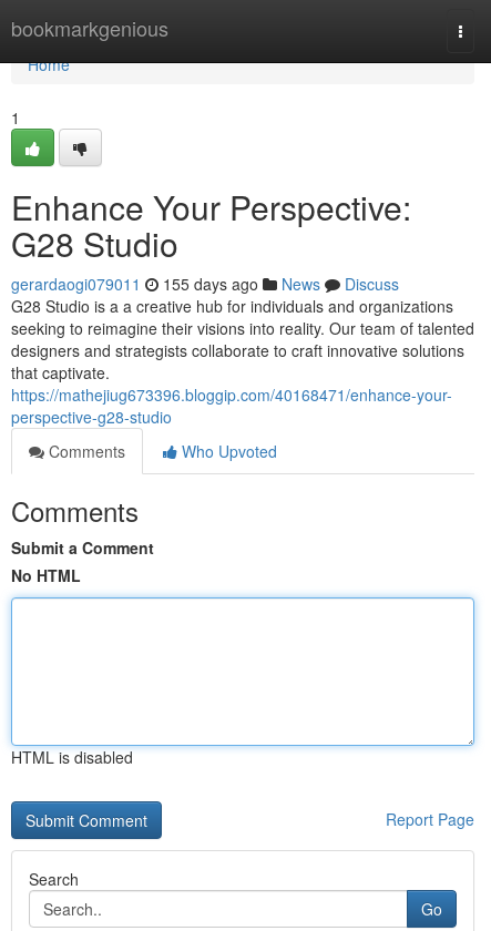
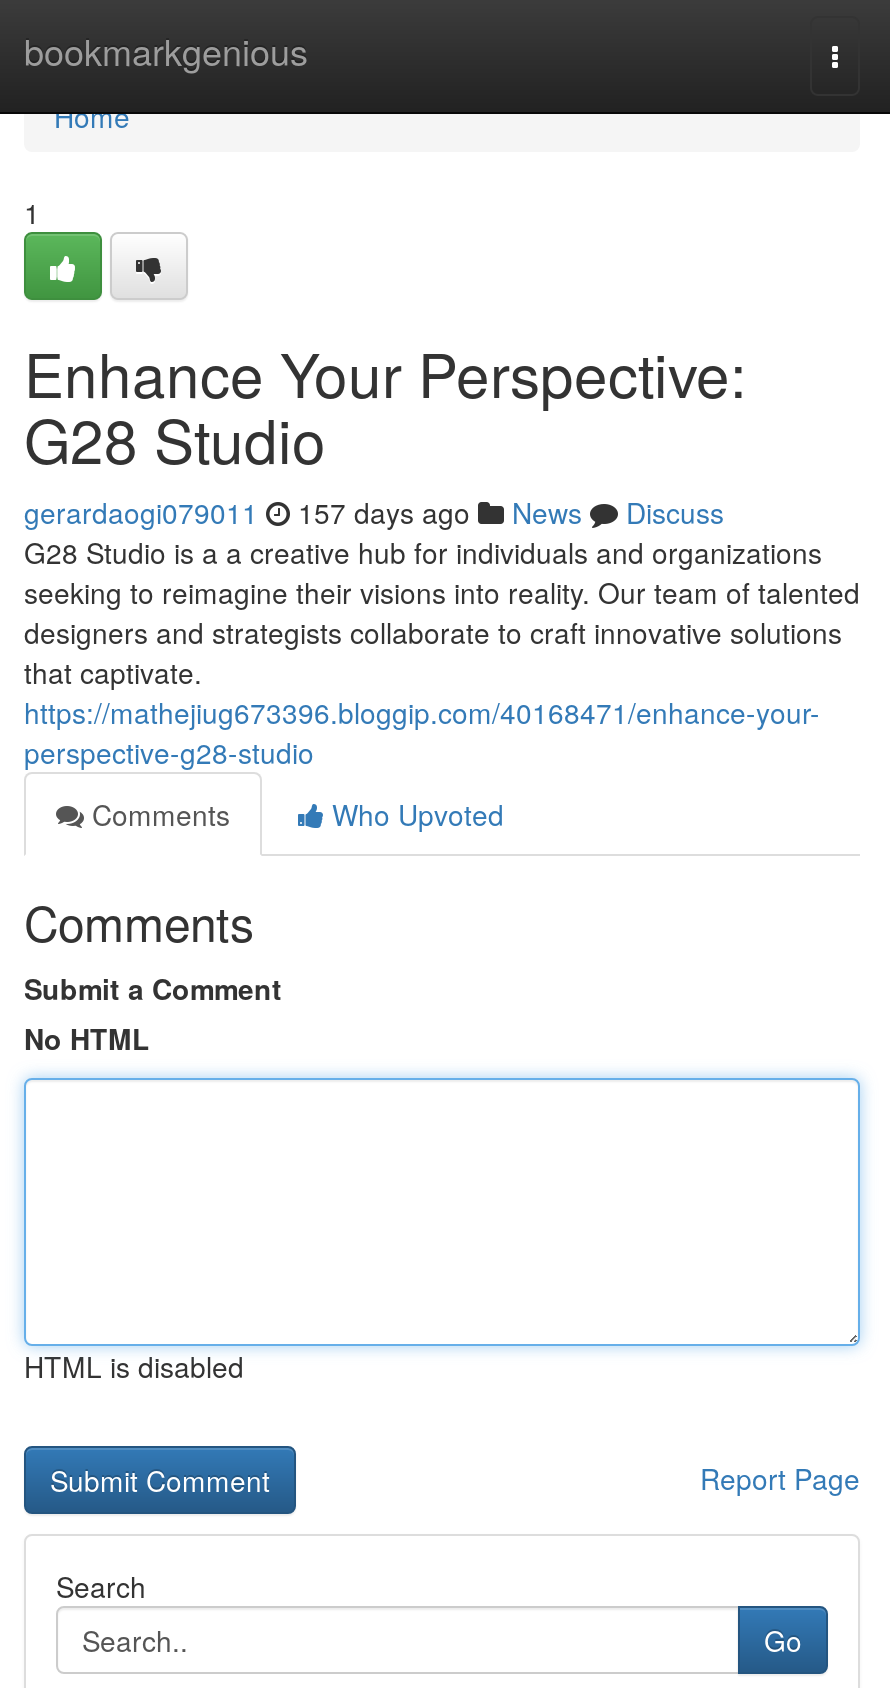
[11,273,399,295] gerardaogi079011 155 days ago News Discuss -> [24,492,724,532] gerardaogi079011 157 days ago News Discuss

